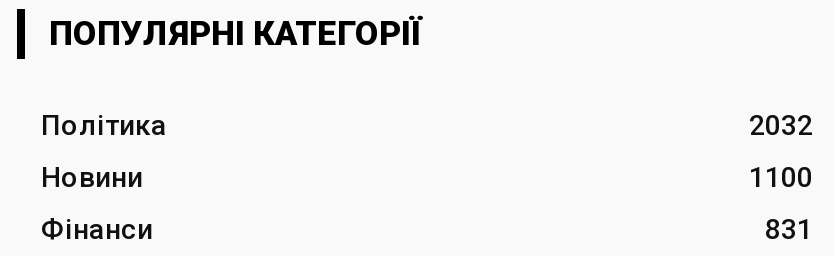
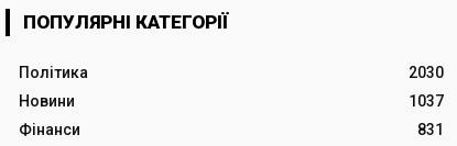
[749,109,813,141] 2032 -> [409,63,444,81] 2030
[749,161,813,193] 1100 -> [409,92,444,110] 1037

